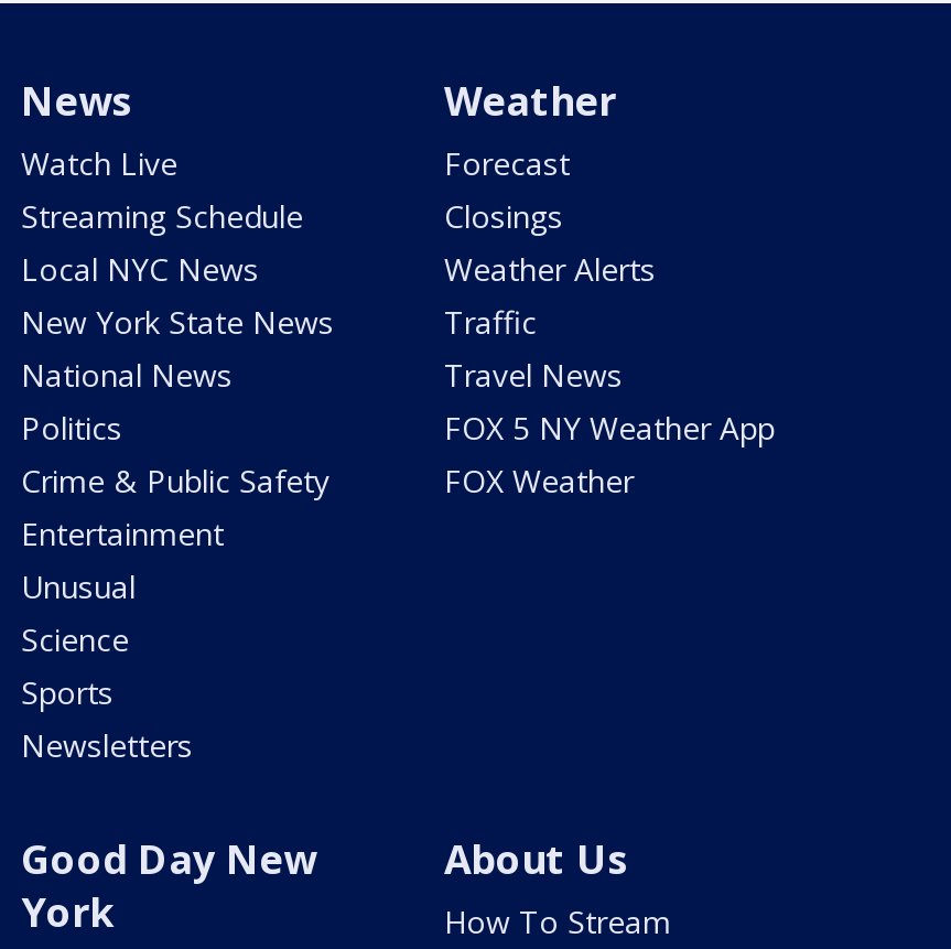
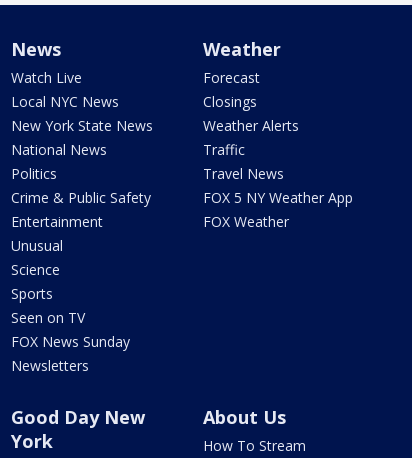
[21,195,303,237] Streaming Schedule -> none
moved [21,248,334,713] -> [11,92,153,303]: Local NYC News | New York State News | National News | ... | Science | Sports
none -> [11,308,130,351] Seen on TV | FOX News Sunday

